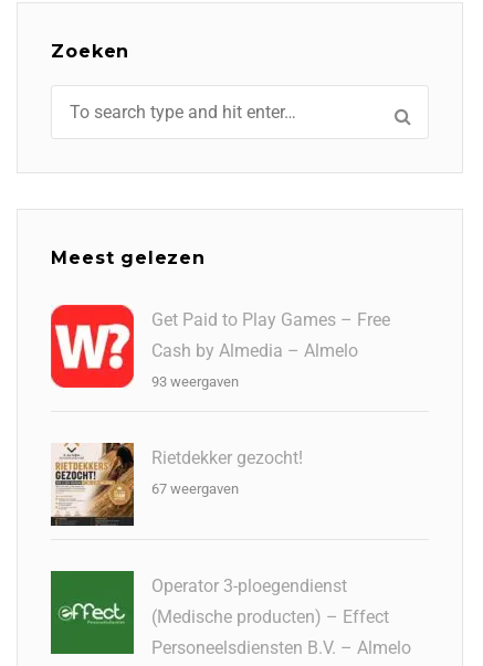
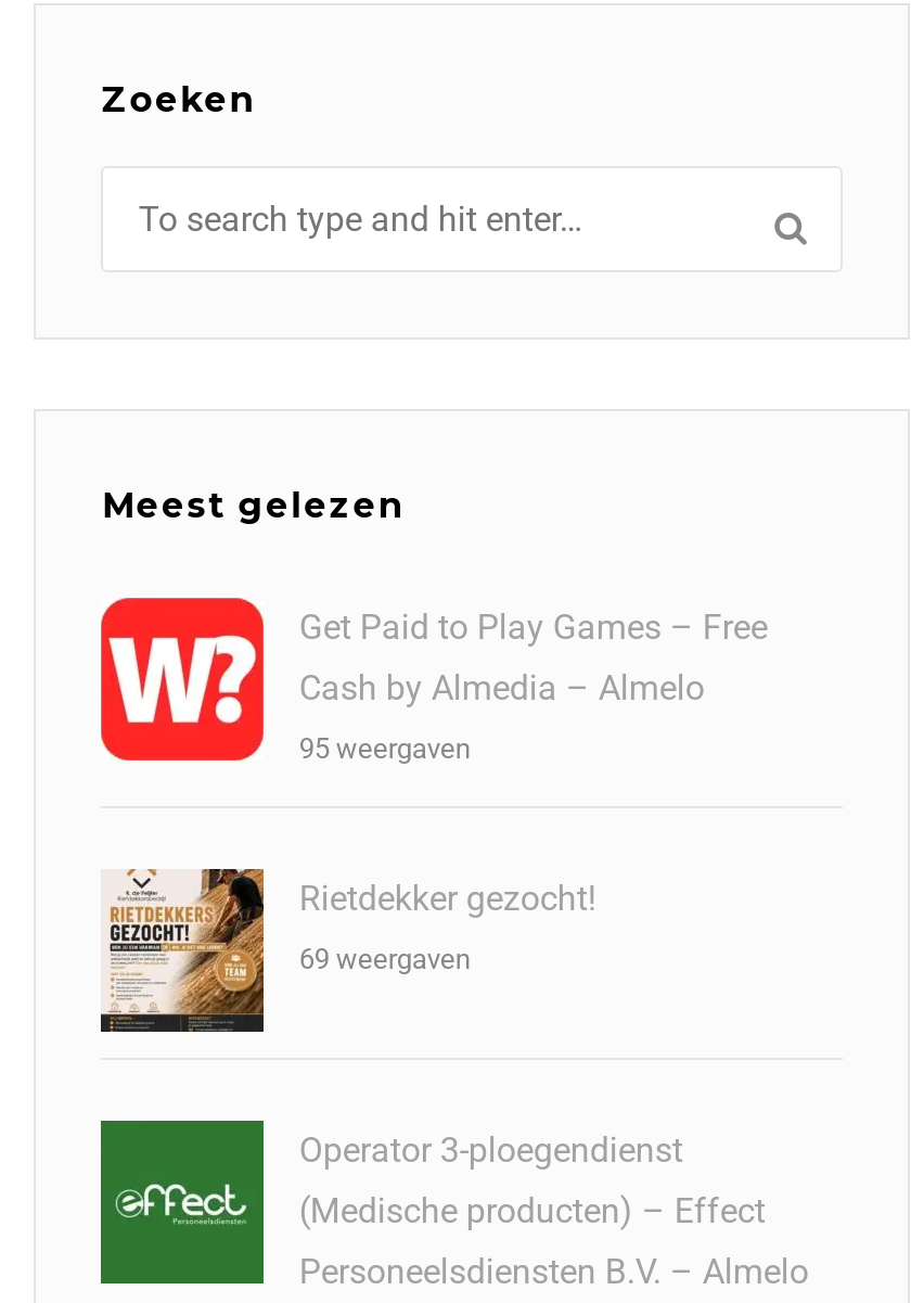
[152,374,239,390] 93 weergaven -> [299,733,470,765] 95 weergaven
[152,481,239,497] 67 weergaven -> [299,943,470,976] 69 weergaven

